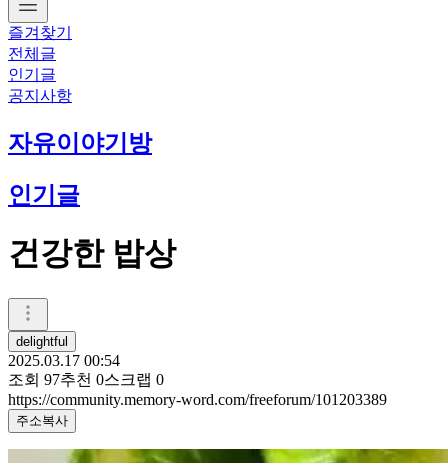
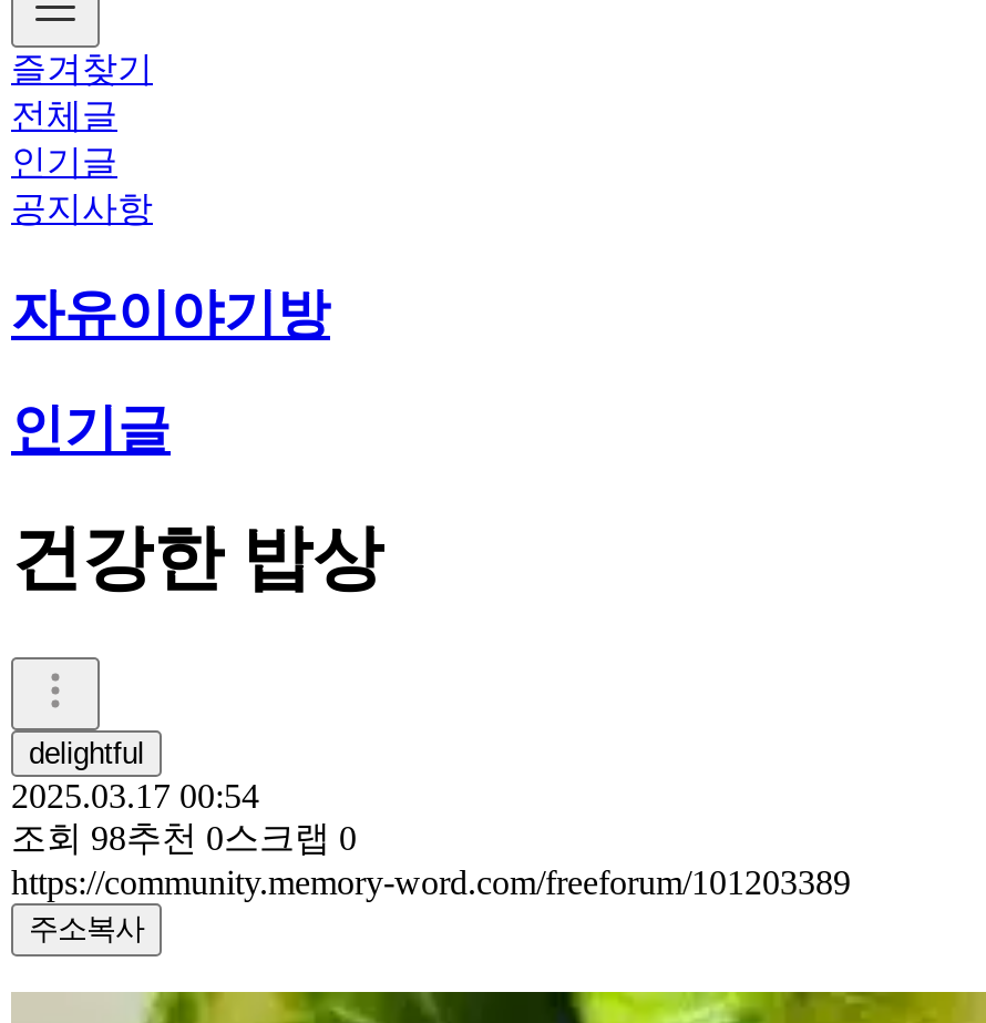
[8,371,164,388] 조회 97추천 0스크랩 0 -> [11,818,357,856] 조회 98추천 0스크랩 0

